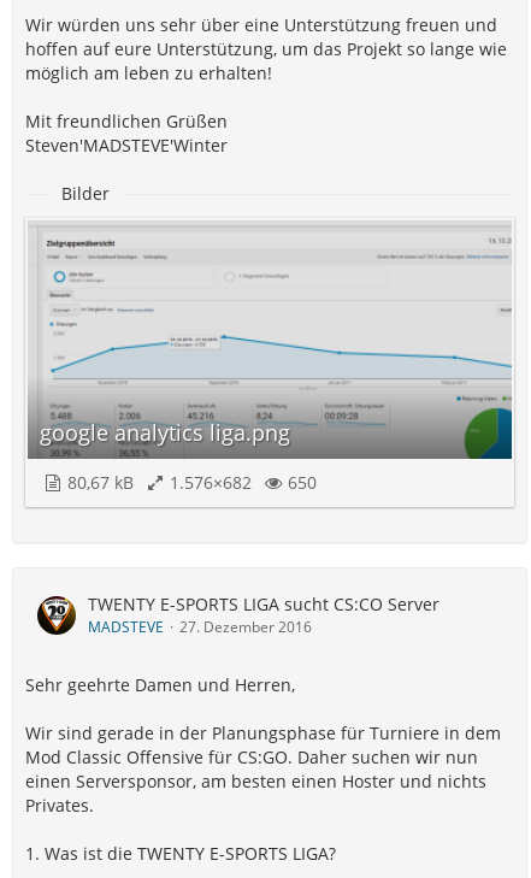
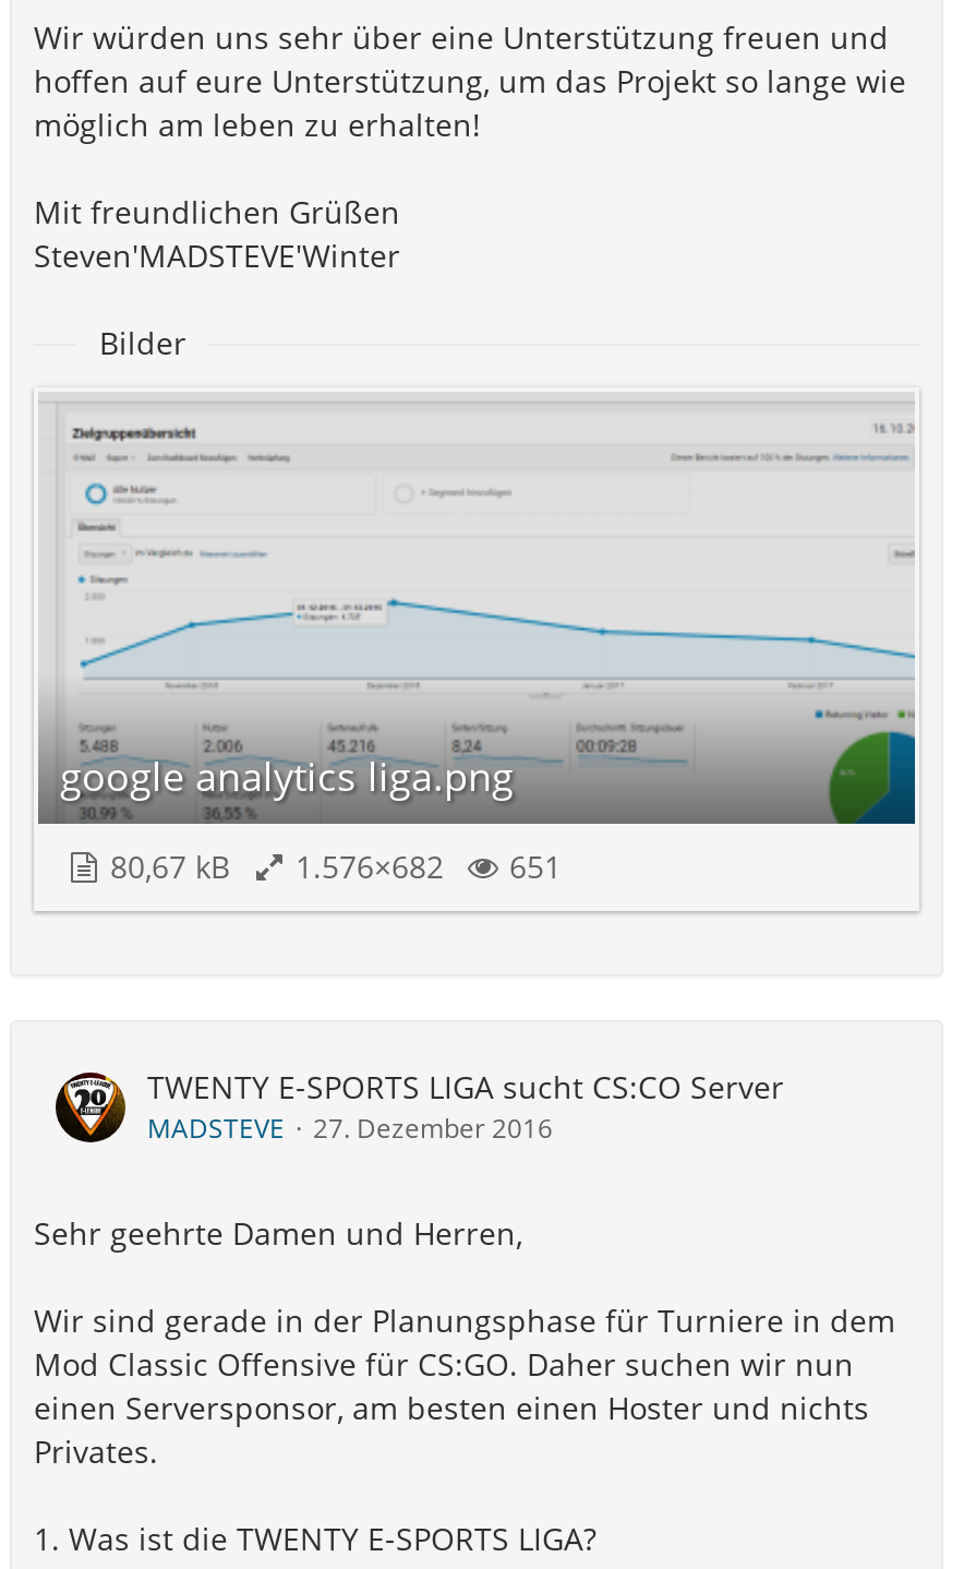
[63,471,317,494] 80,67 kB 1.576×682 650 -> [101,846,562,887] 80,67 kB 1.576×682 651

